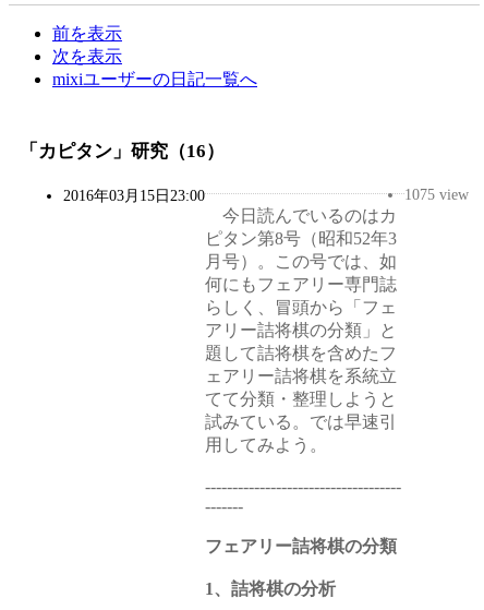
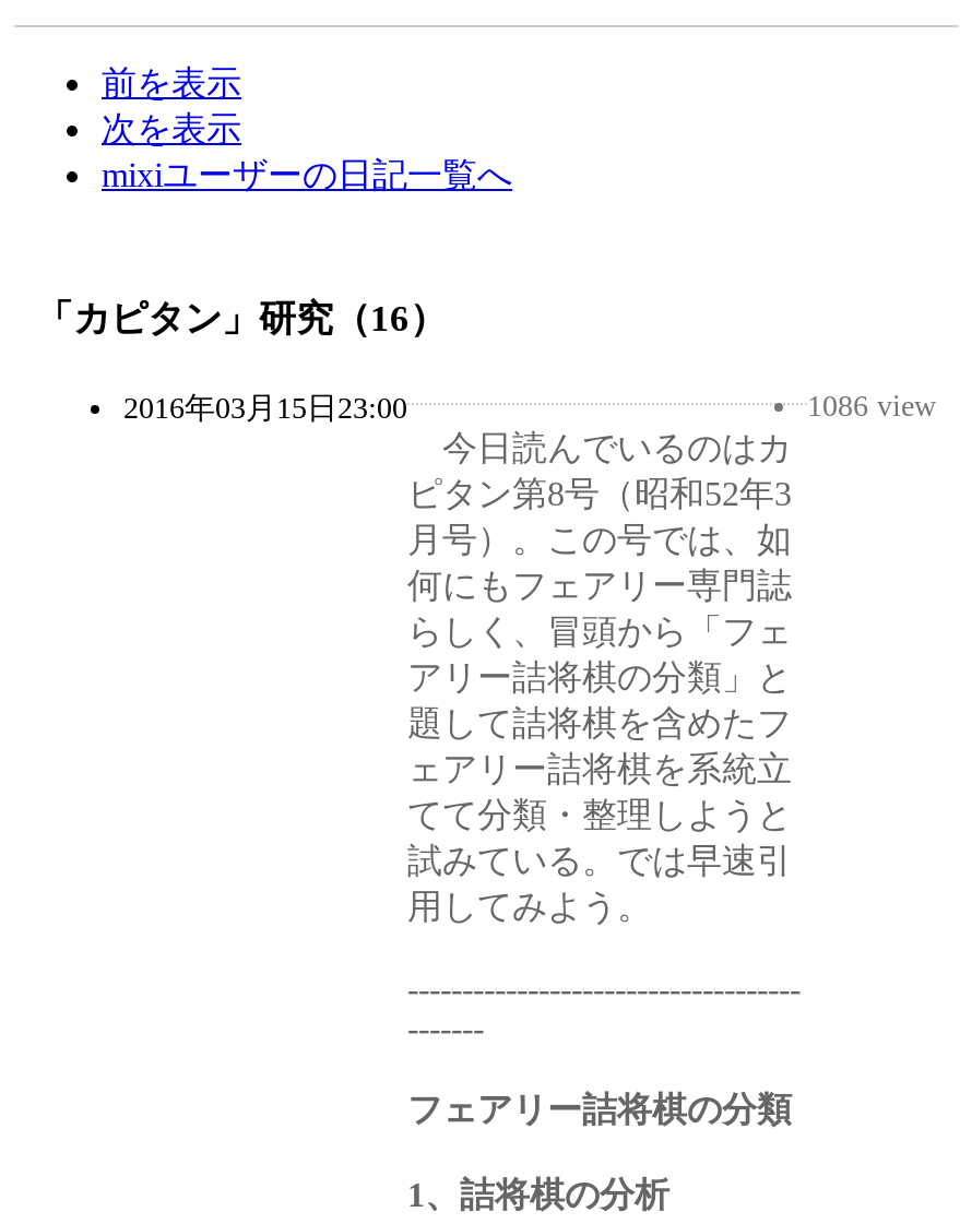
[404,187,469,203] 1075 view -> [807,390,936,423] 1086 view

